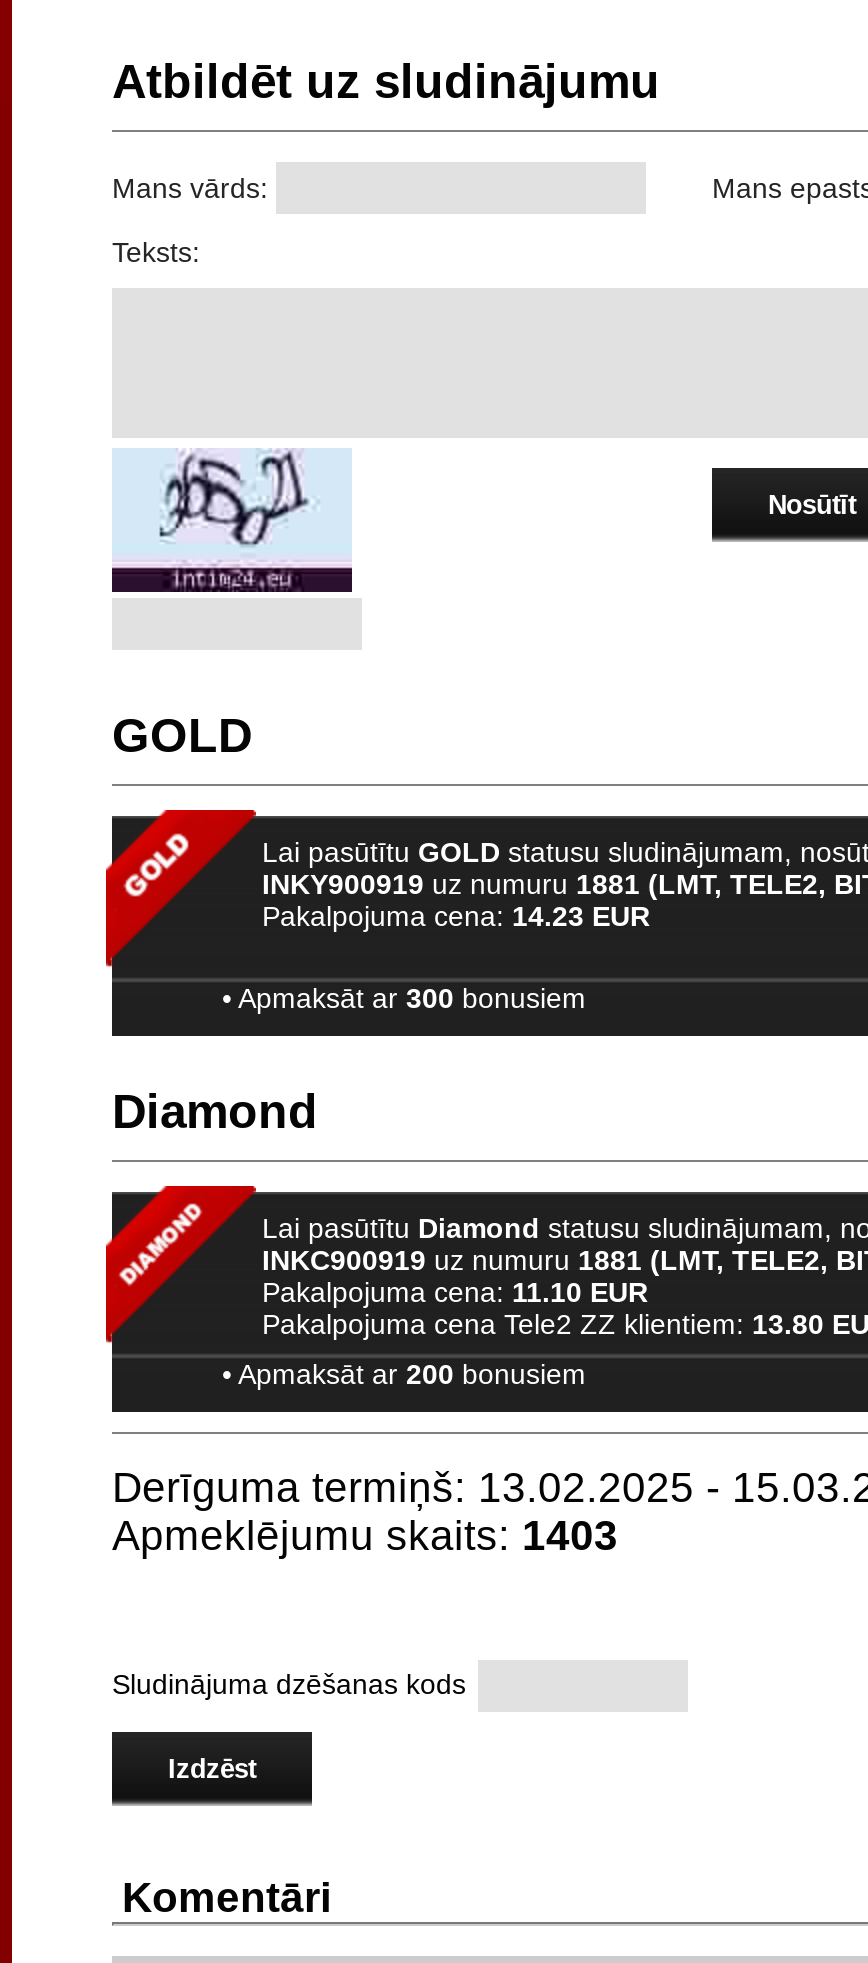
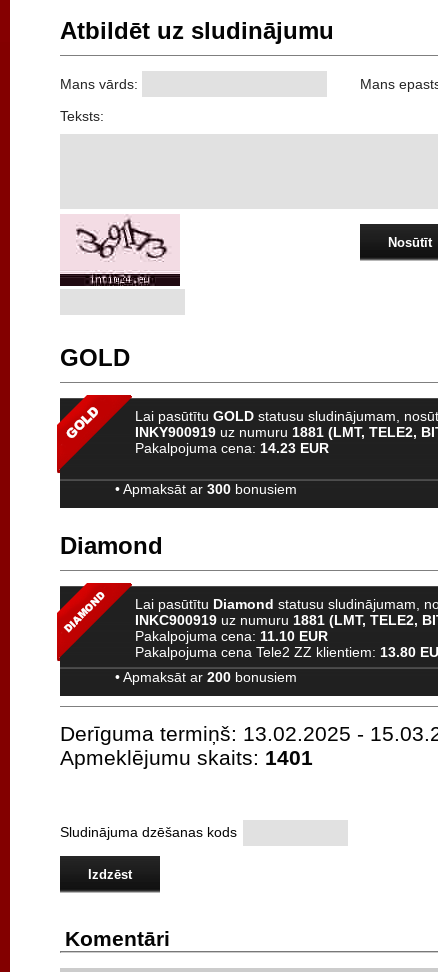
[114,450,350,570] [image] -> [62,216,178,267] [image]
[112,1513,618,1559] Apmeklējumu skaits: 1403 -> [60,746,313,769] Apmeklējumu skaits: 1401

